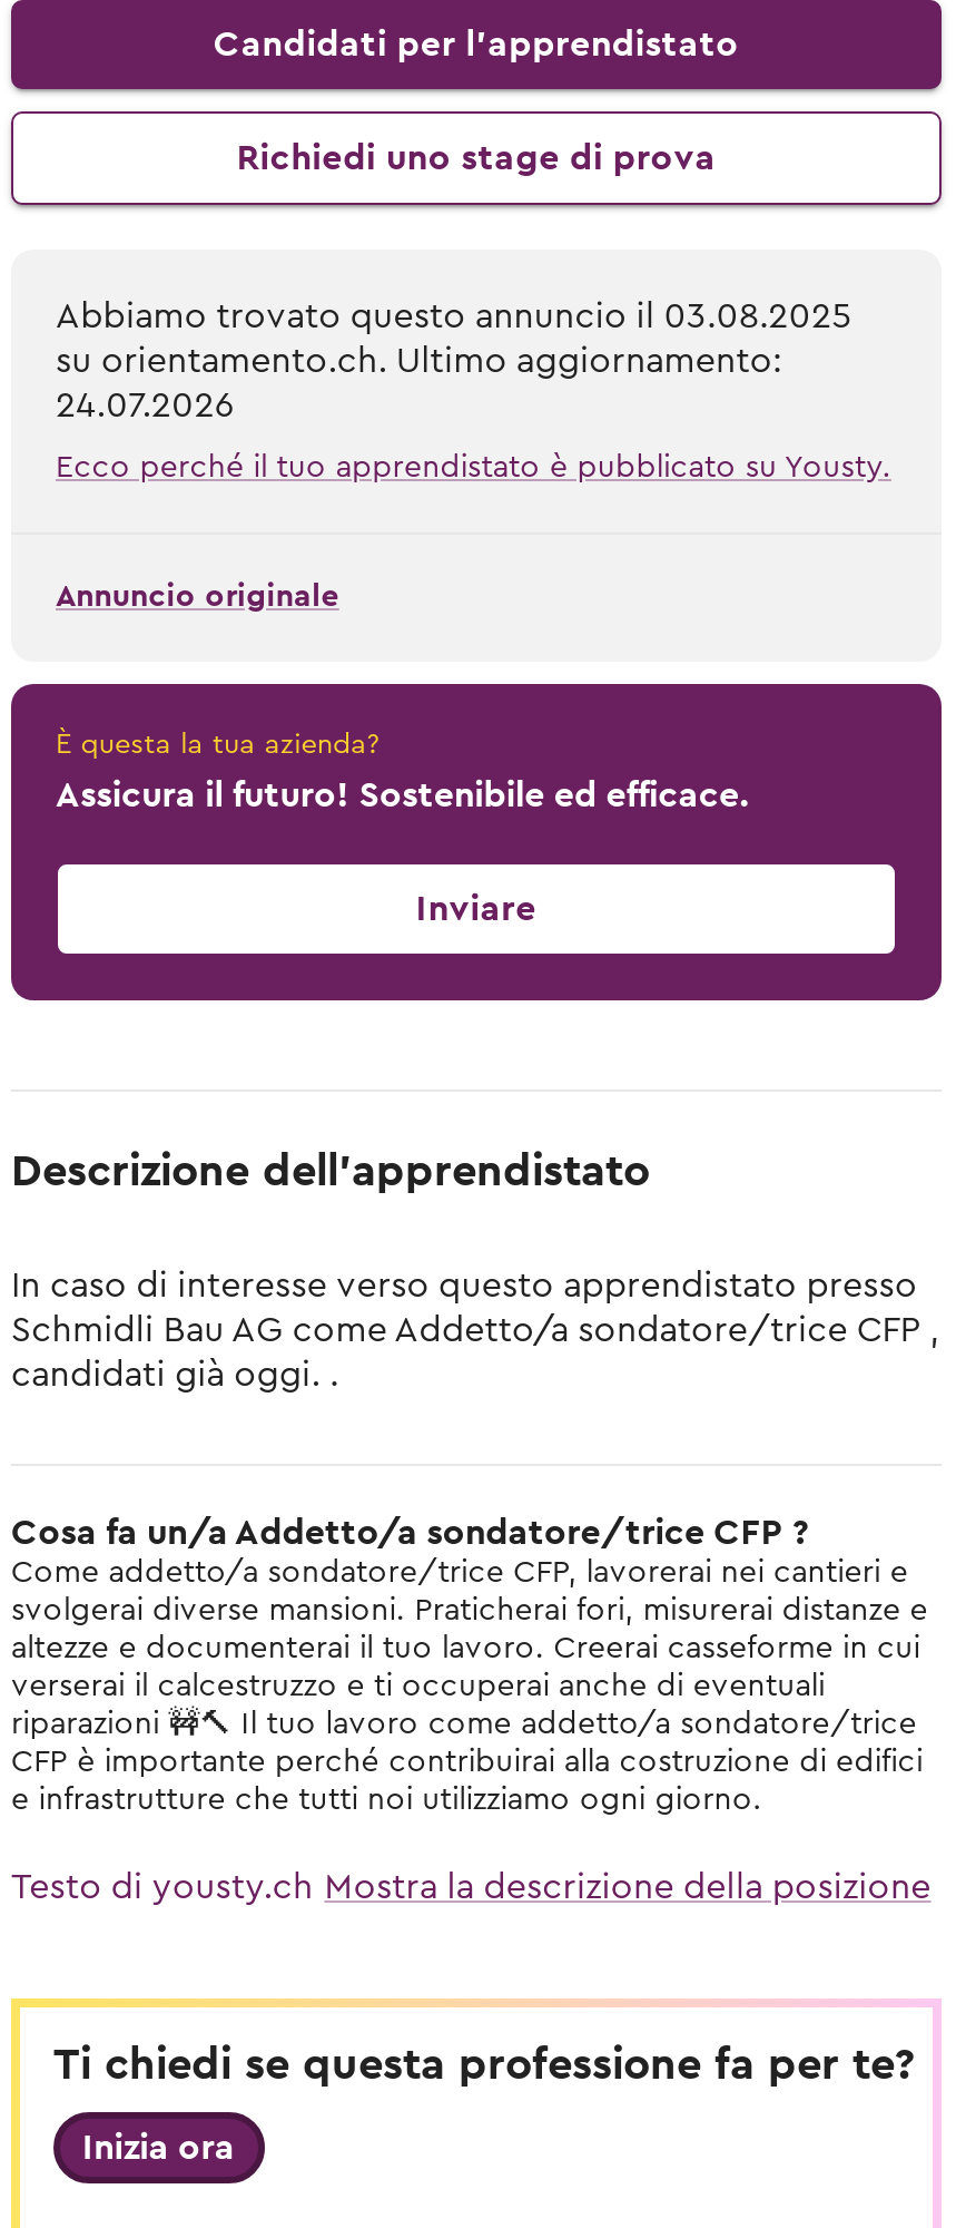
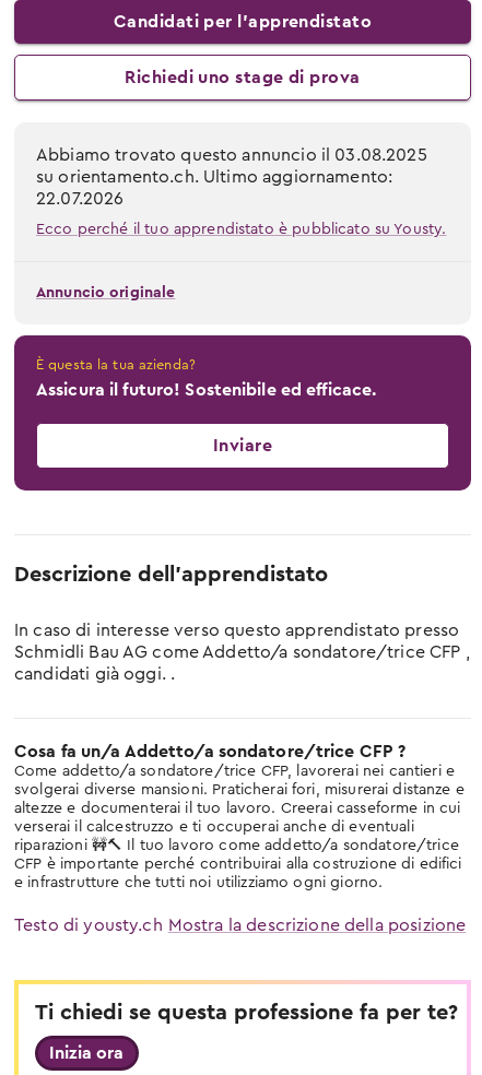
[56,388,235,423] 24.07.2026 -> [36,190,124,208] 22.07.2026

